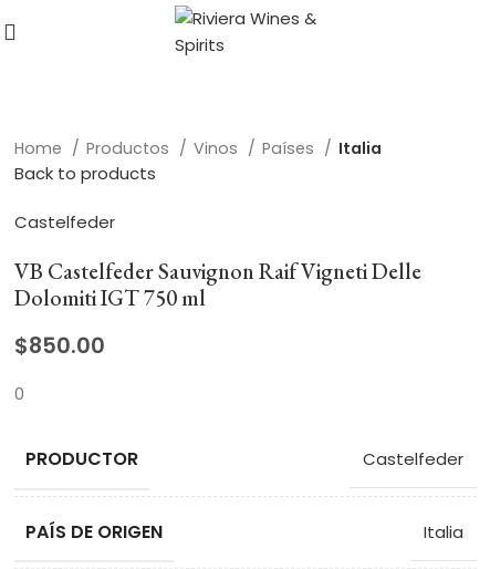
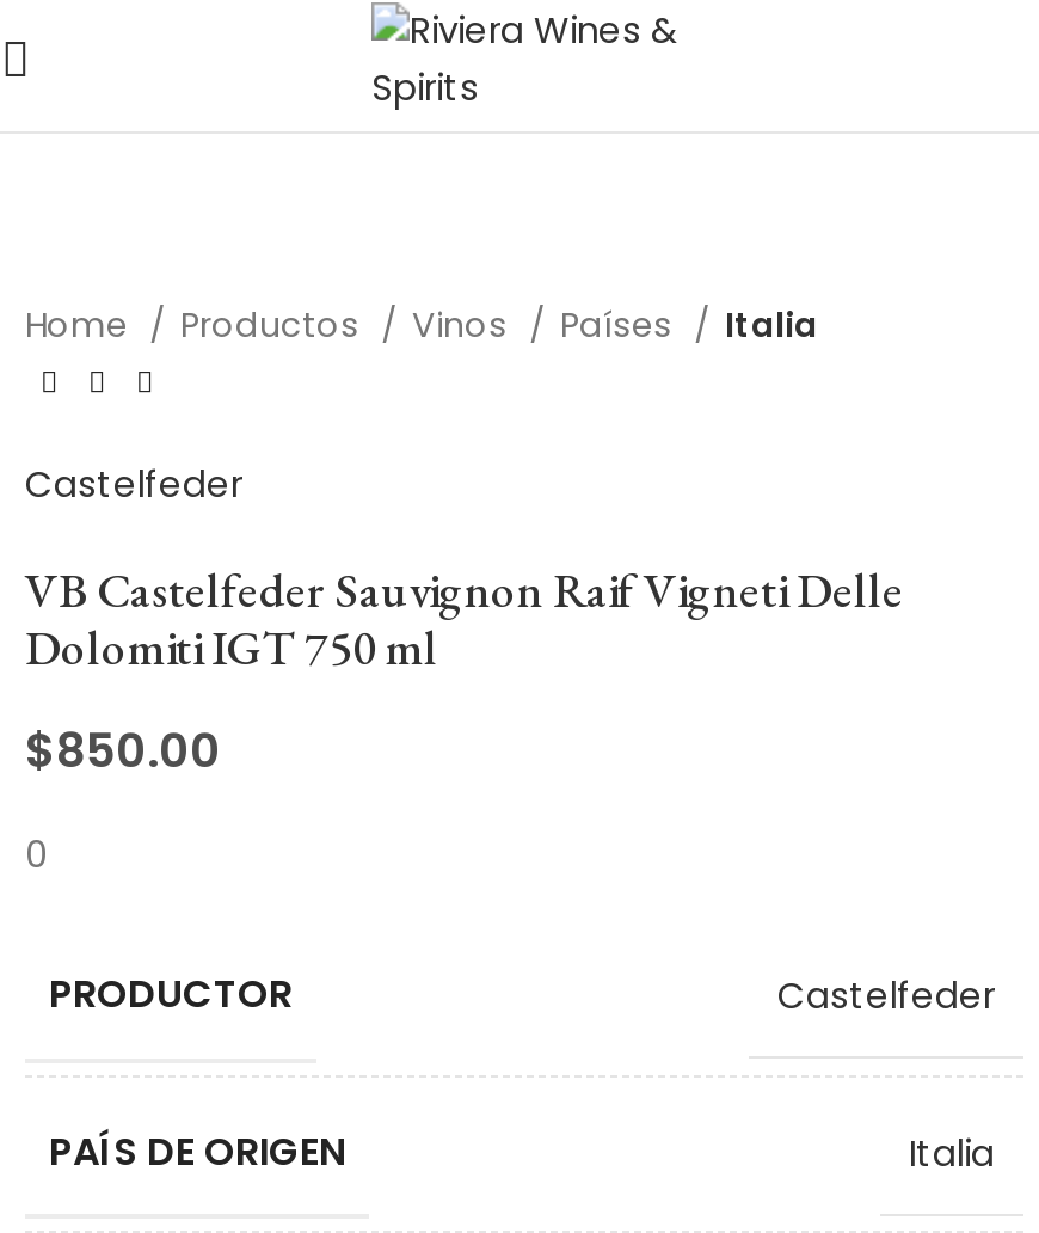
[14,162,156,185] Back to products -> none

